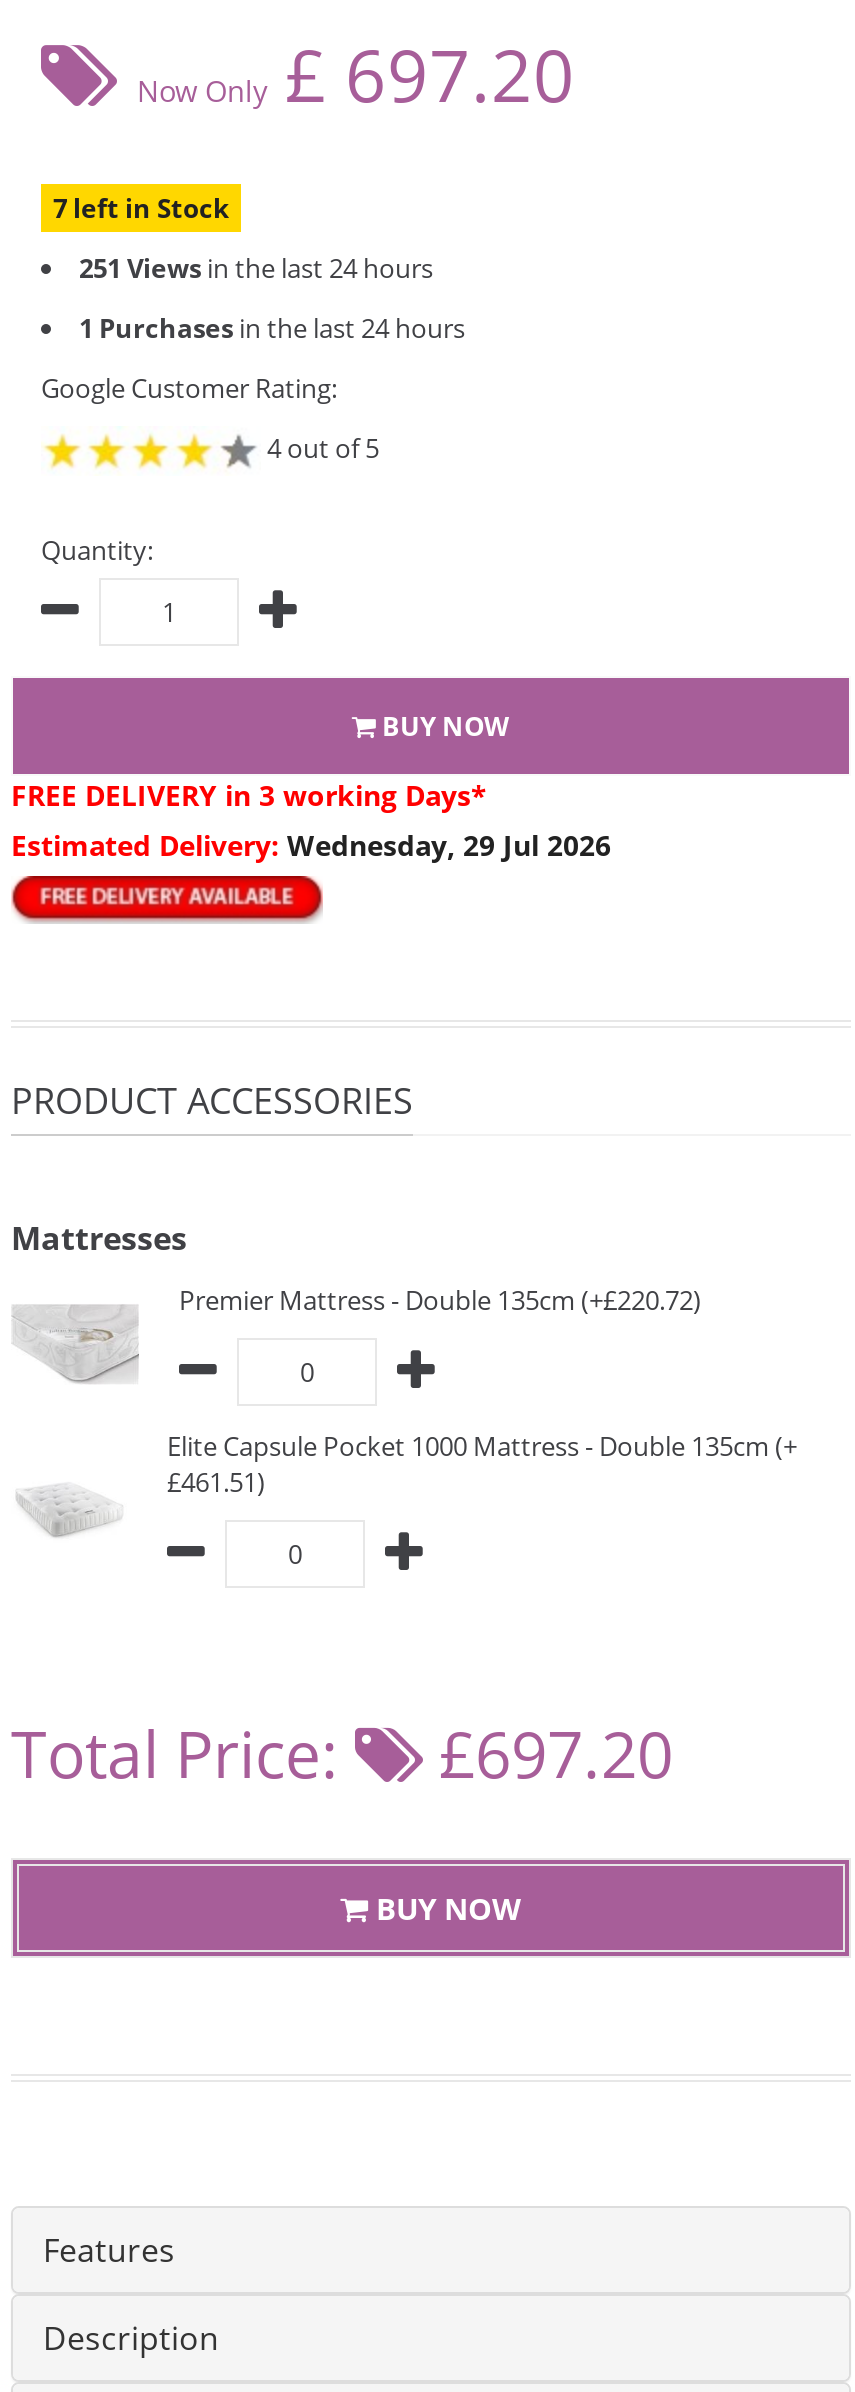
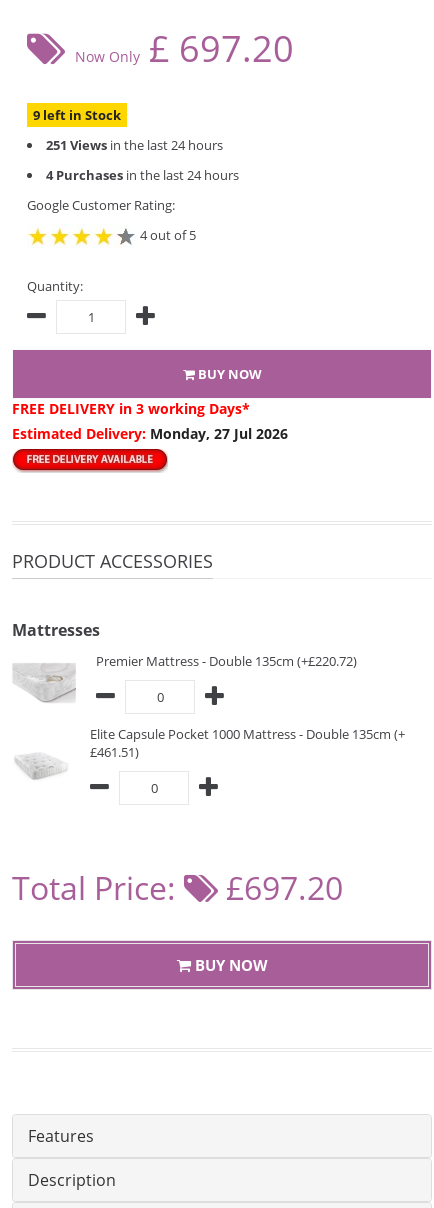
[53,190,229,226] 7 left in Stock -> [33,106,121,124] 9 left in Stock
[79,310,465,346] 1 Purchases in the last 24 hours -> [46,166,239,184] 4 Purchases in the last 24 hours
[11,826,611,864] Estimated Delivery: Wednesday, 29 Jul 2026 -> [12,424,288,443] Estimated Delivery: Monday, 27 Jul 2026

